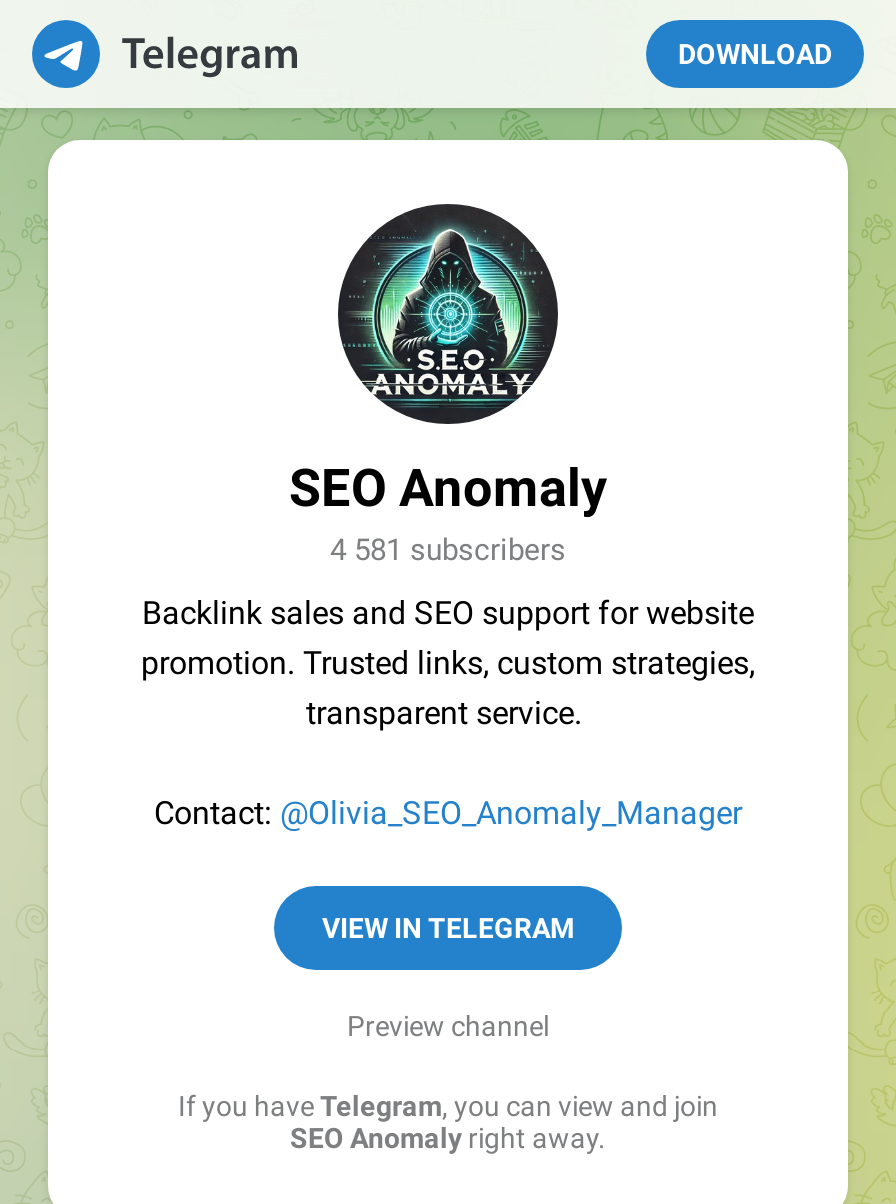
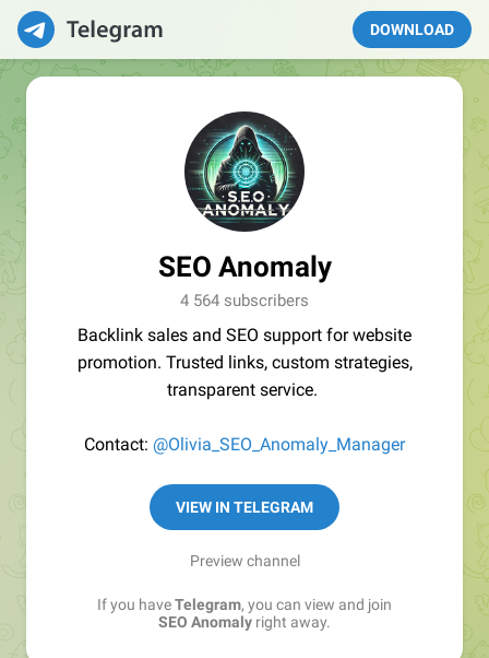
[330,532,566,568] 4 581 subscribers -> [180,291,309,310] 4 564 subscribers

